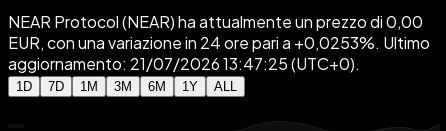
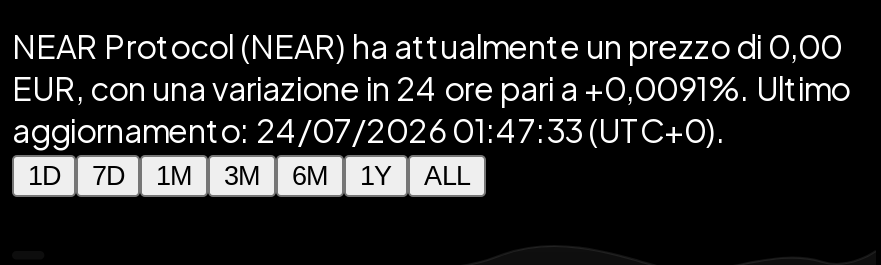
[8,32,430,53] EUR, con una variazione in 24 ore pari a +0,0253%. Ultimo -> [12,66,850,108] EUR, con una variazione in 24 ore pari a +0,0091%. Ultimo
[8,53,360,74] aggiornamento: 21/07/2026 13:47:25 (UTC+0). -> [12,108,726,150] aggiornamento: 24/07/2026 01:47:33 (UTC+0).

